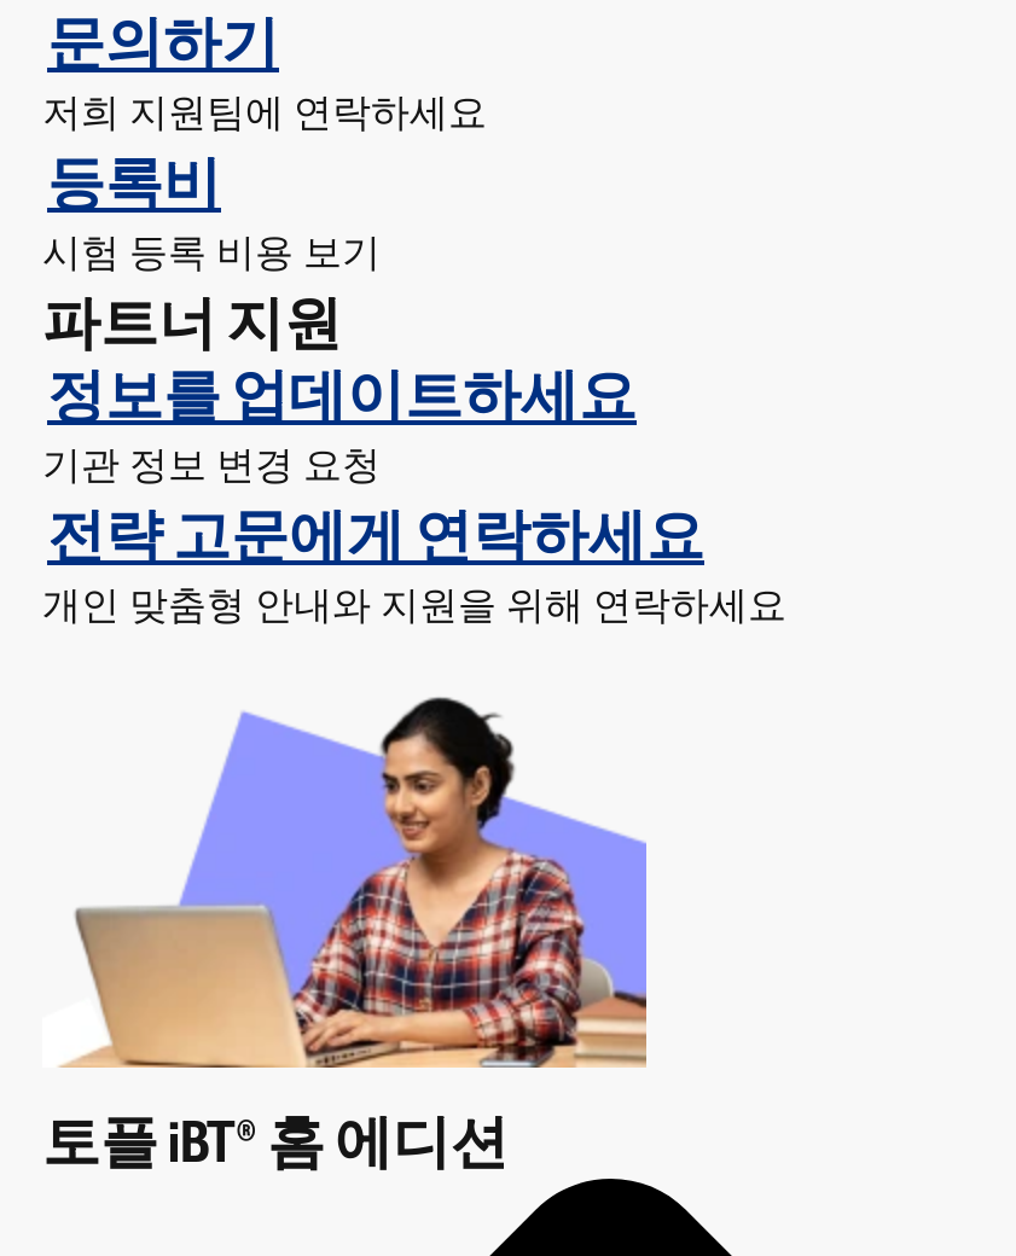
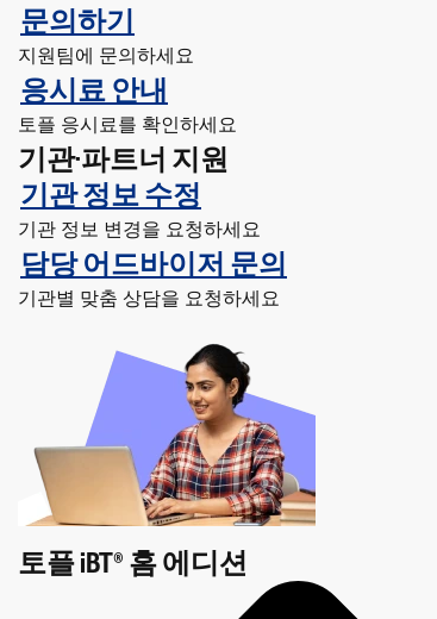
[42,89,786,628] 저희 지원팀에 연락하세요 | 등록비 | 시험 등록 비용 보기 | 파트너 지원 | 정보를 업데이트하세요 | 기관 정보 변경 요청 | 전략 고문에게 연락하세요 | 개인 맞춤형 안내와 지원을 위해 연락하세요 -> [18,44,287,309] 지원팀에 문의하세요 | 응시료 안내 | 토플 응시료를 확인하세요 | 기관·파트너 지원 | 기관 정보 수정 | 기관 정보 변경을 요청하세요 | 담당 어드바이저 문의 | 기관별 맞춤 상담을 요청하세요

